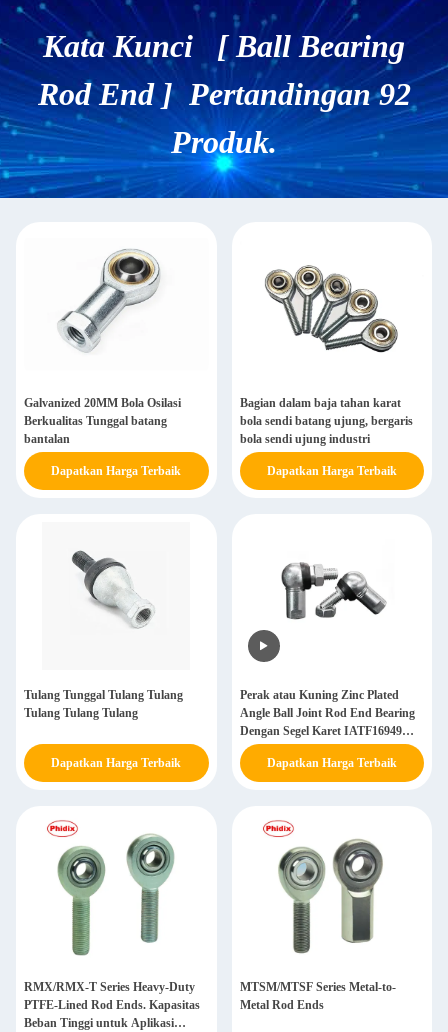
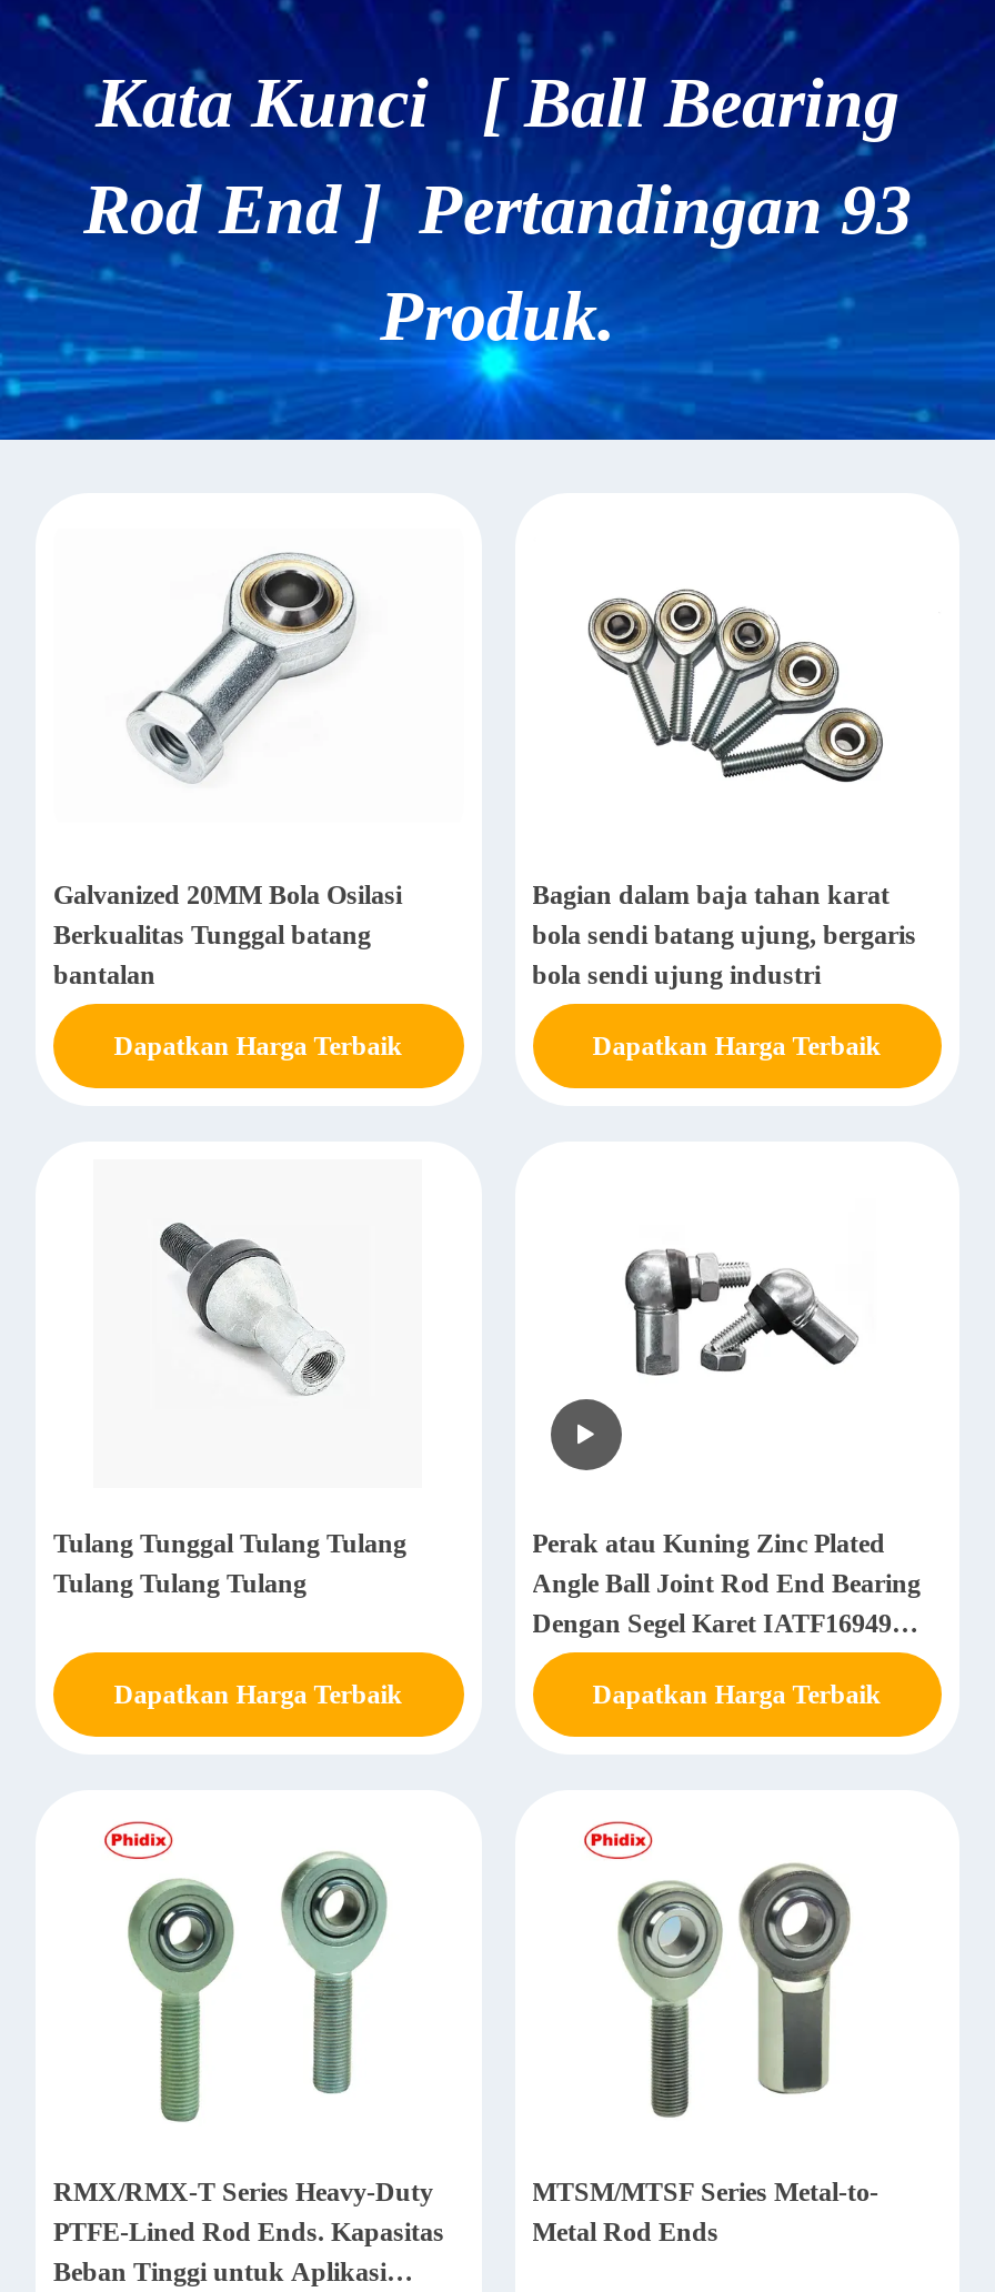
[37,76,410,112] Rod End ] Pertandingan 92 -> [83,169,912,249] Rod End ] Pertandingan 93

